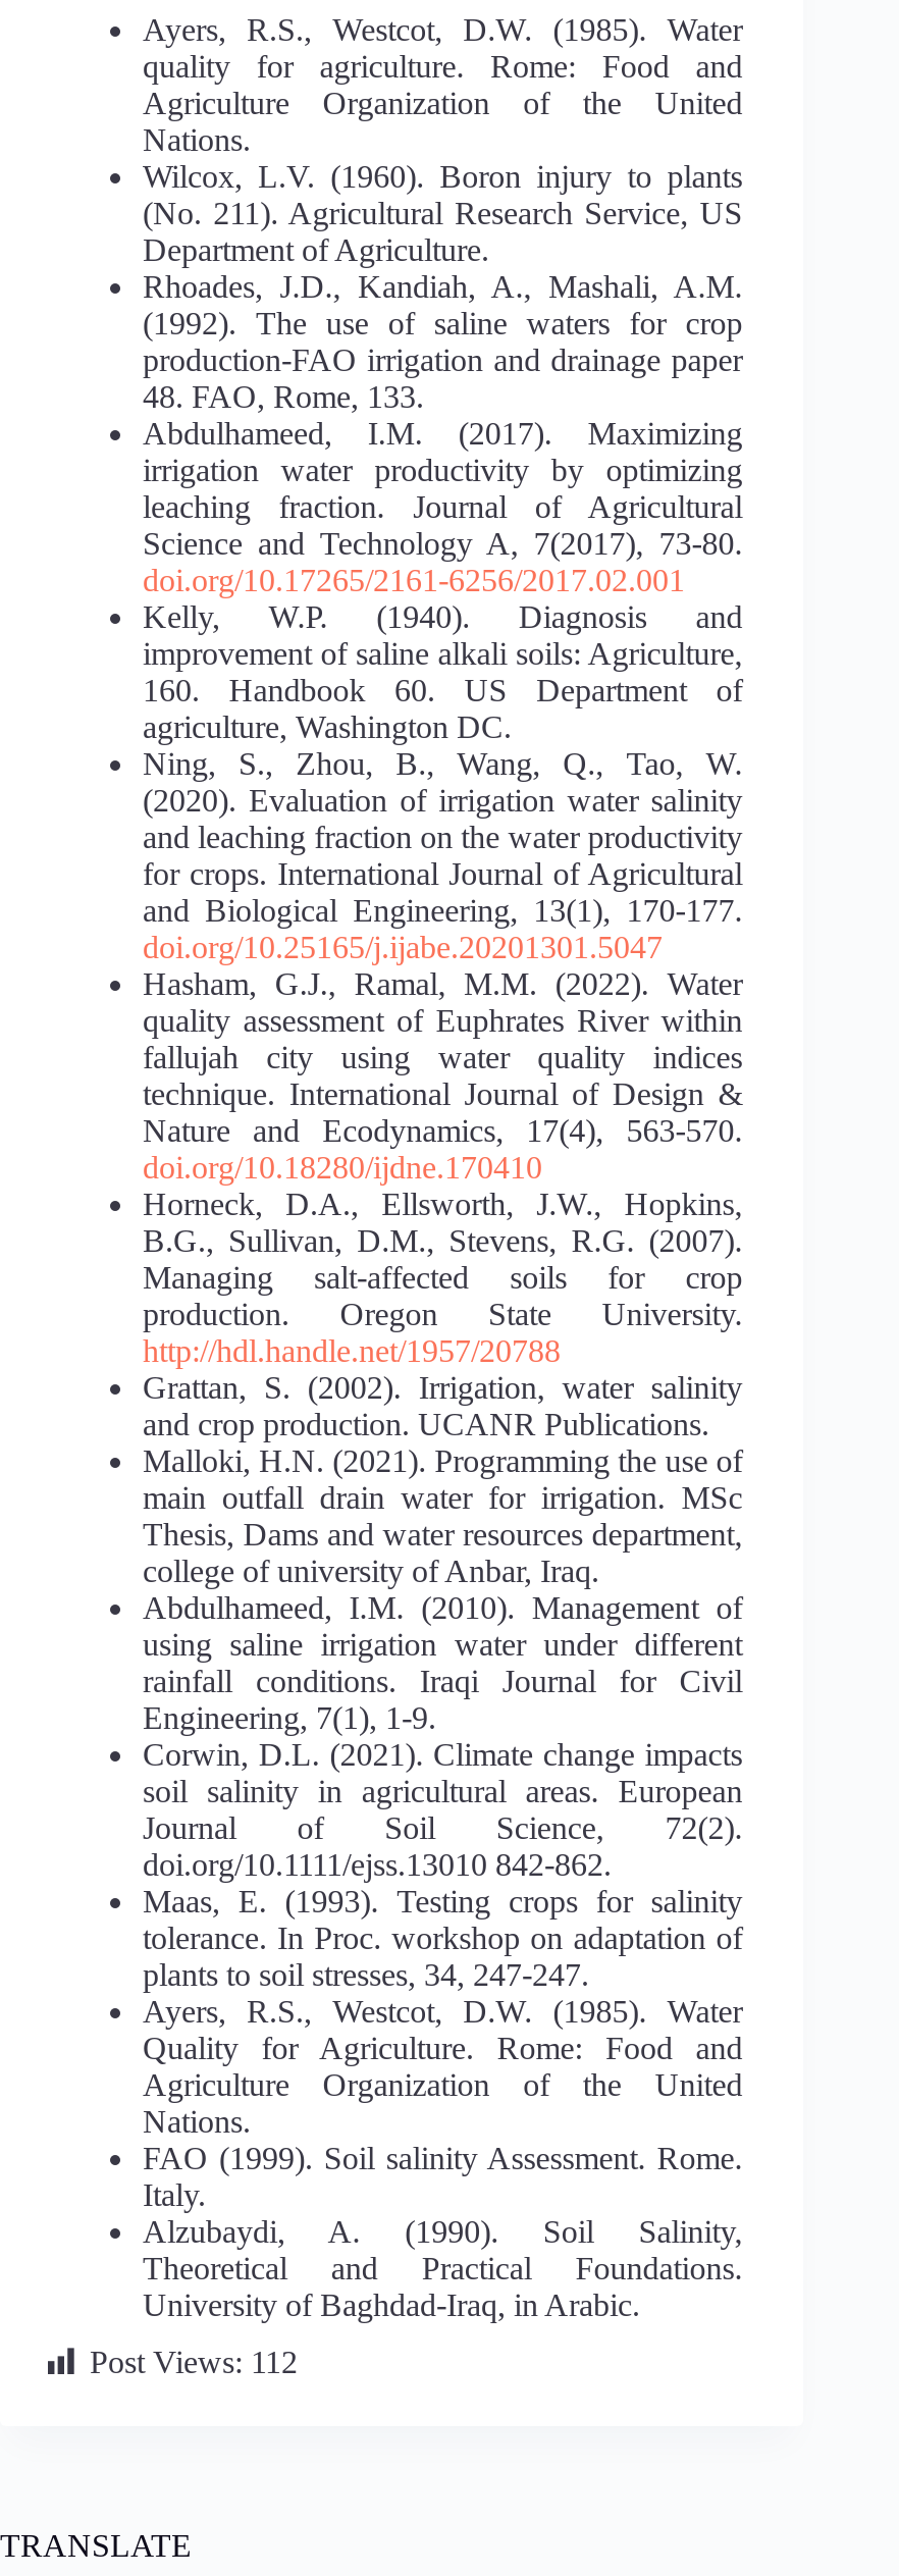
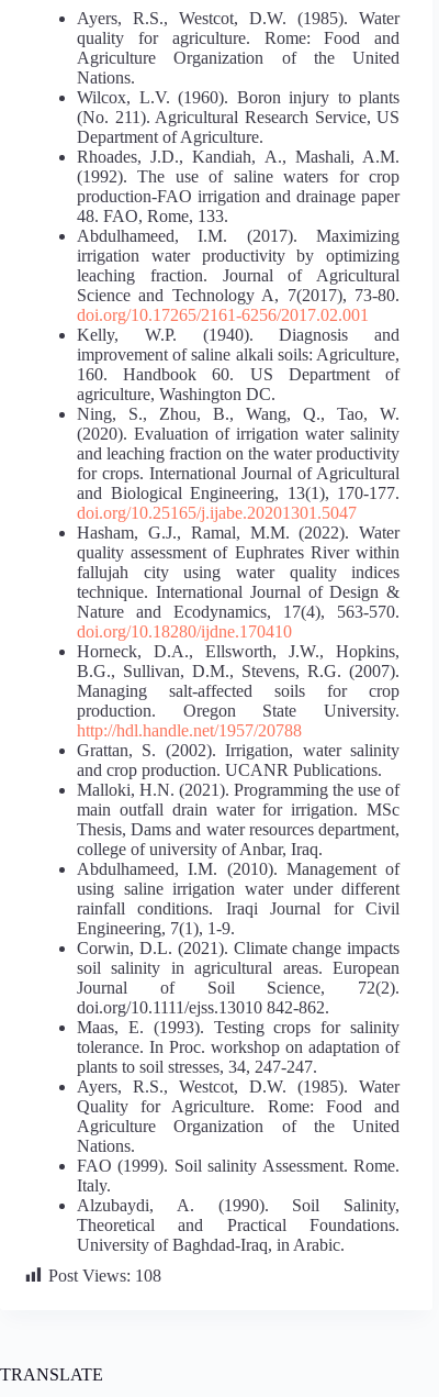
[90,2344,298,2378] Post Views: 112 -> [48,1266,161,1284] Post Views: 108

